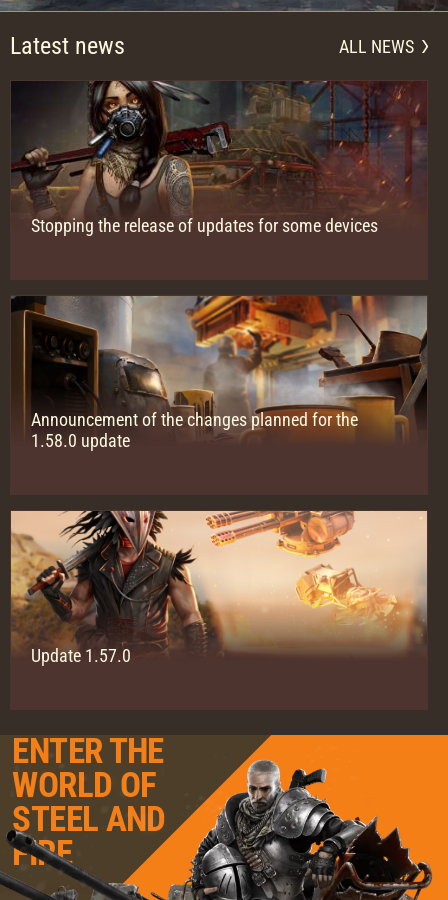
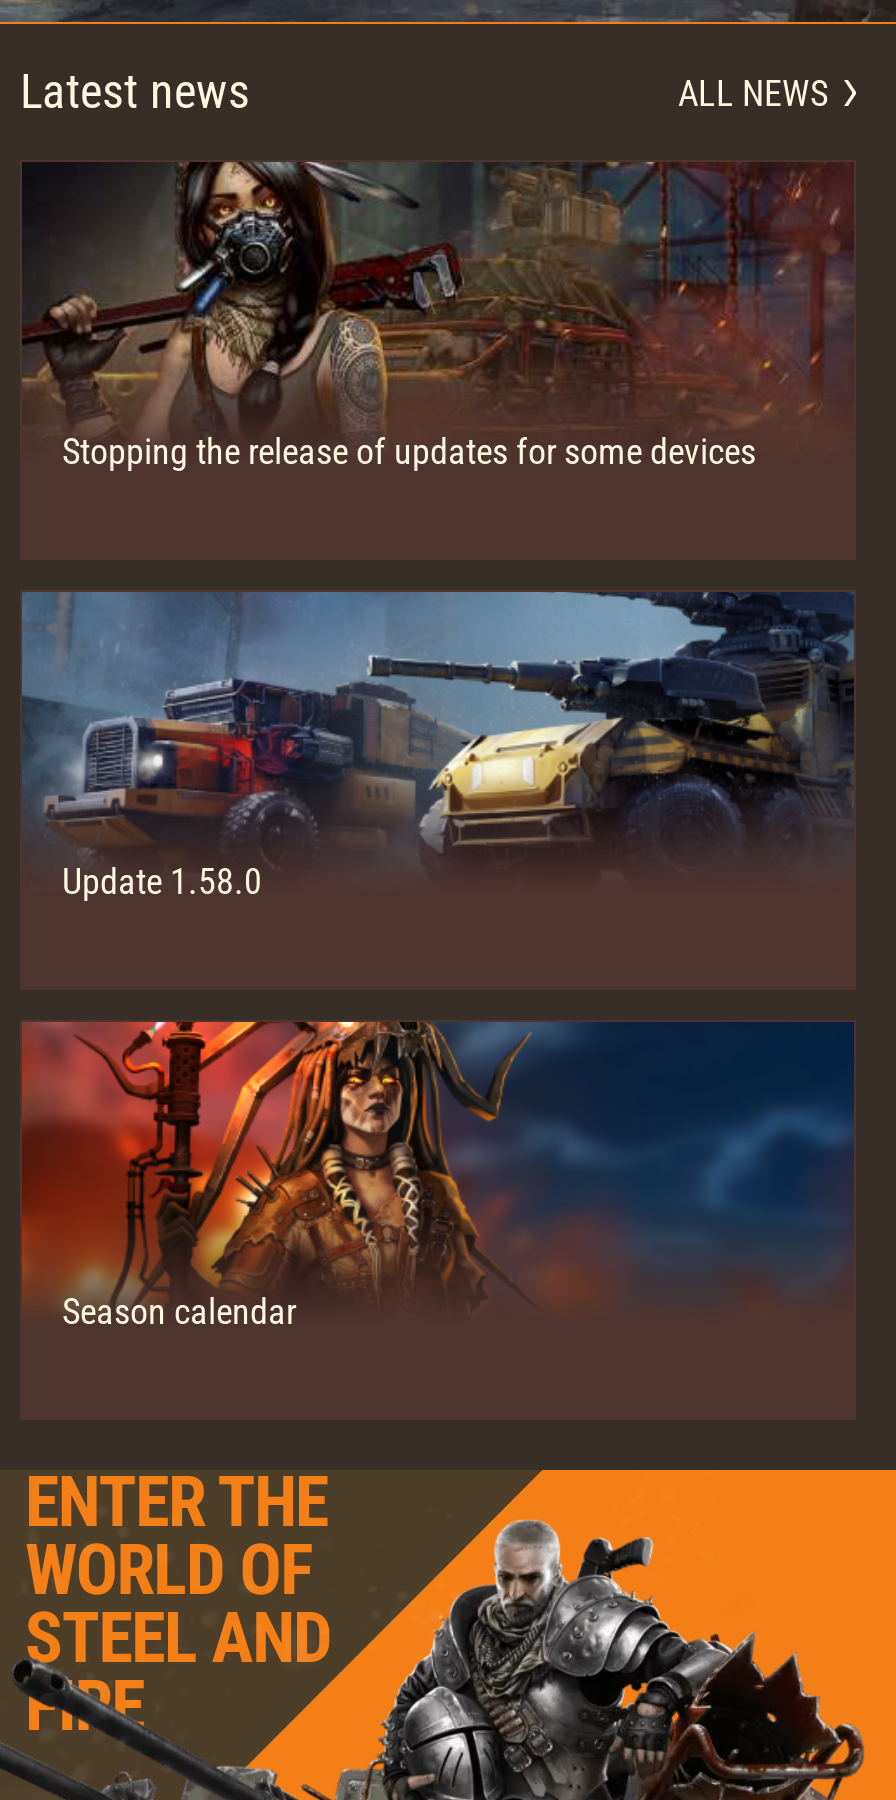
[11,295,428,451] [image] | Announcement of the changes planned for the | 1.58.0 update -> [20,590,854,903] [image] | Update 1.58.0
[10,510,428,666] [image] | Update 1.57.0 -> [22,1020,854,1333] [image] | Season сalendar

